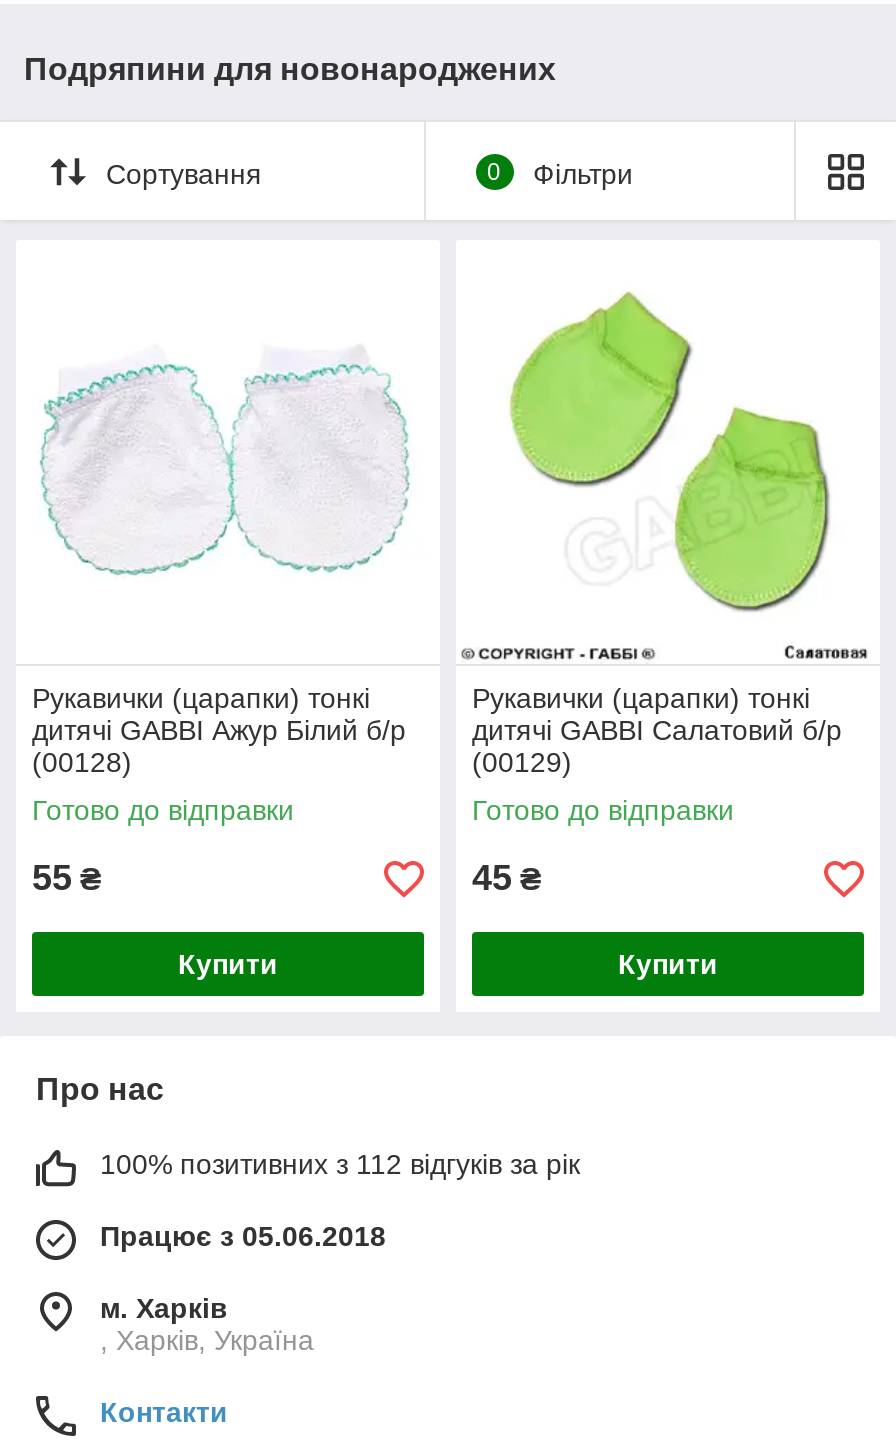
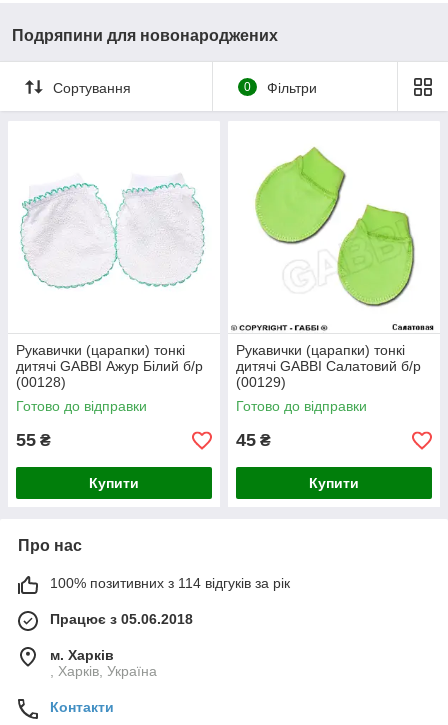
[100,1148,580,1180] 100% позитивних з 112 відгуків за рік -> [50,575,290,591] 100% позитивних з 114 відгуків за рік

